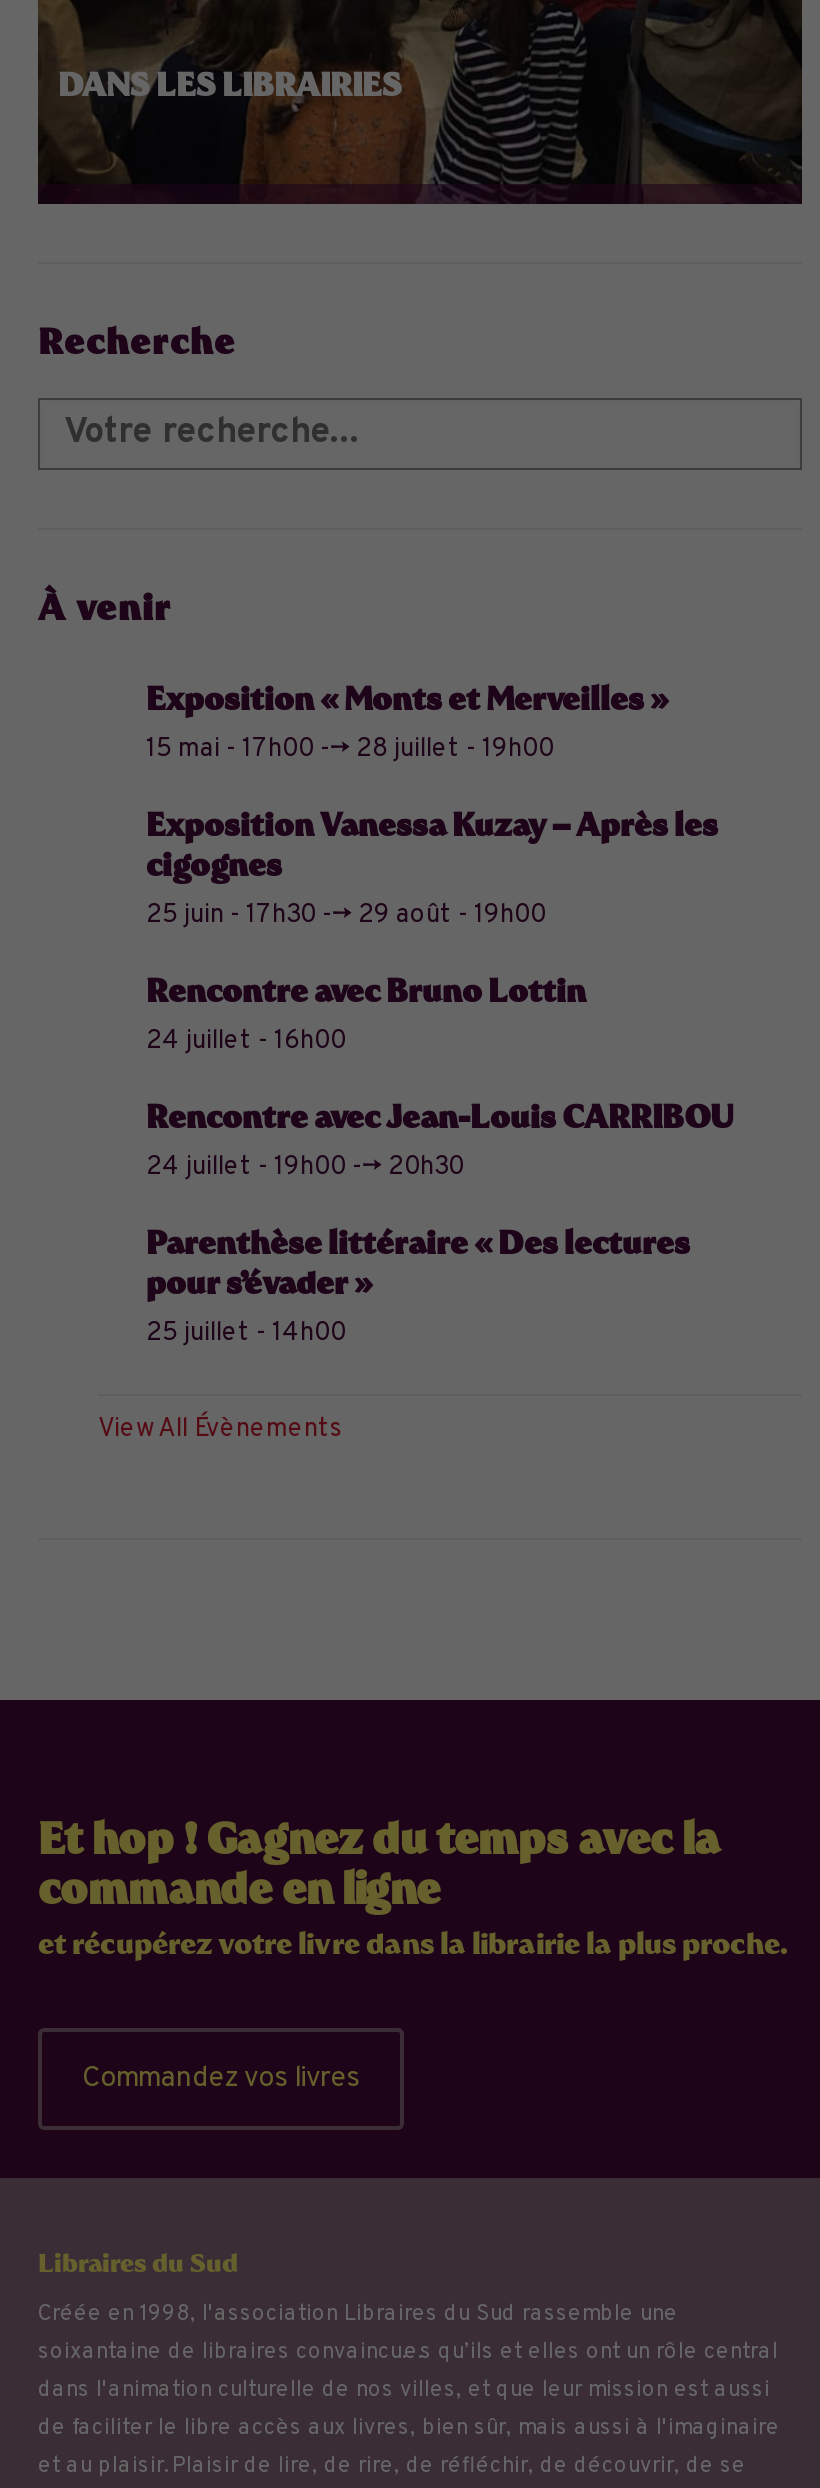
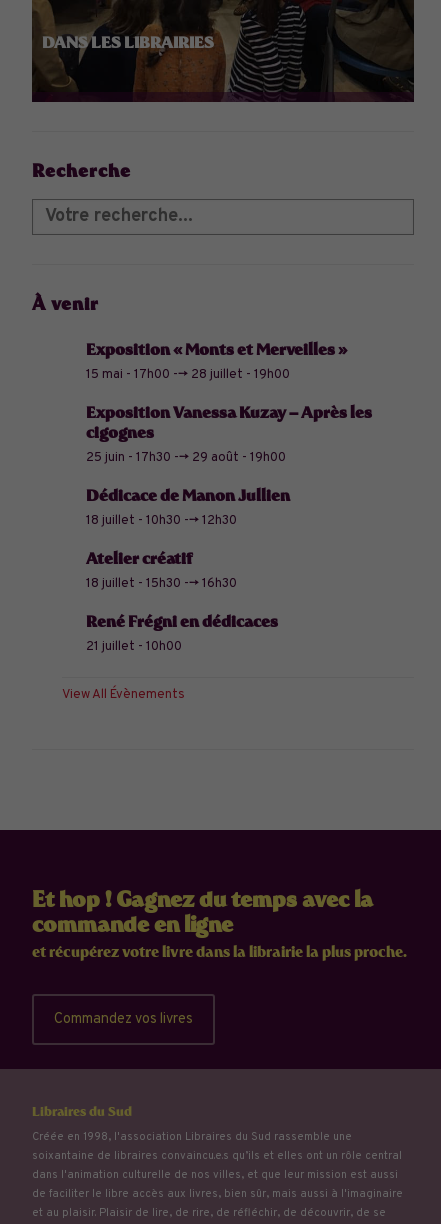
[146,973,586,1059] Rencontre avec Bruno Lottin | 24 juillet - 16h00 -> [86,486,290,529] Dédicace de Manon Jullien | 18 juillet - 10h30 --> 12h30
[146,1099,734,1185] Rencontre avec Jean-Louis CARRIBOU | 24 juillet - 19h00 --> 20h30 -> [86,549,237,592] Atelier créatif | 18 juillet - 15h30 --> 16h30
[146,1225,690,1351] Parenthèse littéraire « Des lectures | pour s’évader » | 25 juillet - 14h00 -> [86,612,278,655] René Frégni en dédicaces | 21 juillet - 10h00

